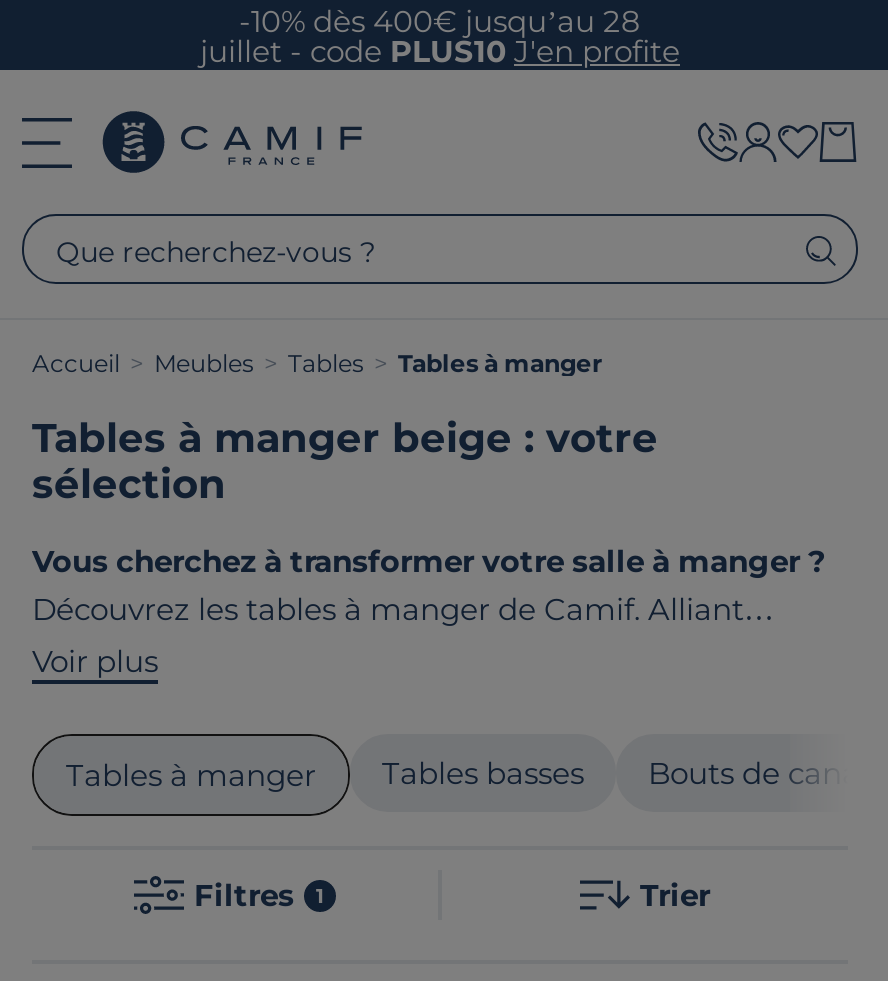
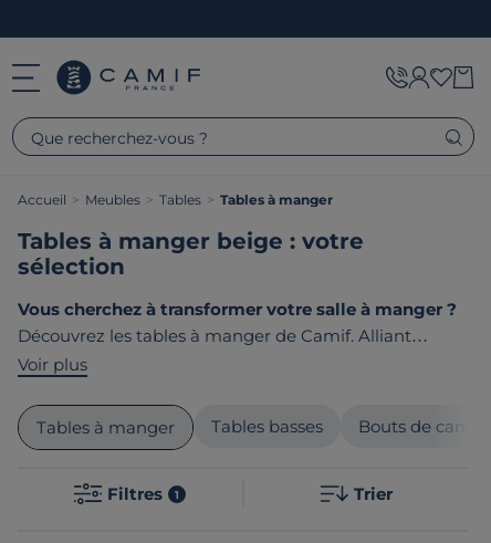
[200,1,680,69] -10% dès 400€ jusqu’au 28 | juillet - codePLUS10 J'en profite -> none

